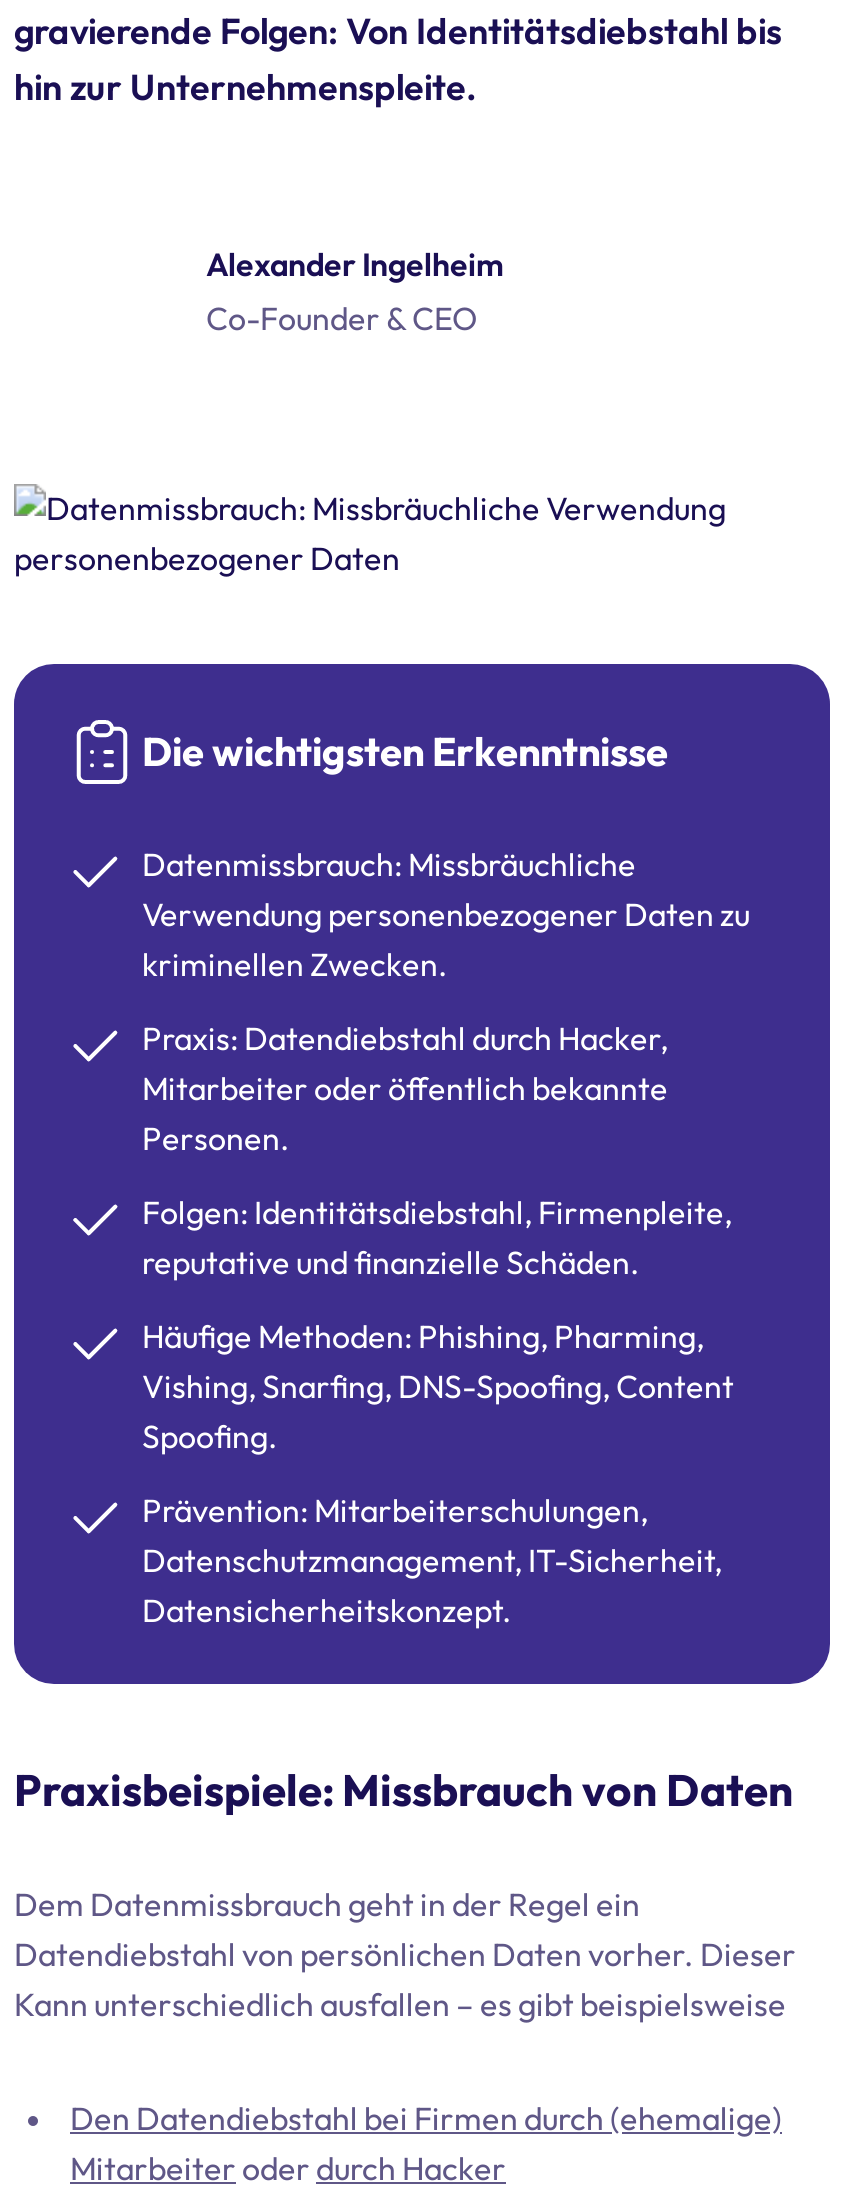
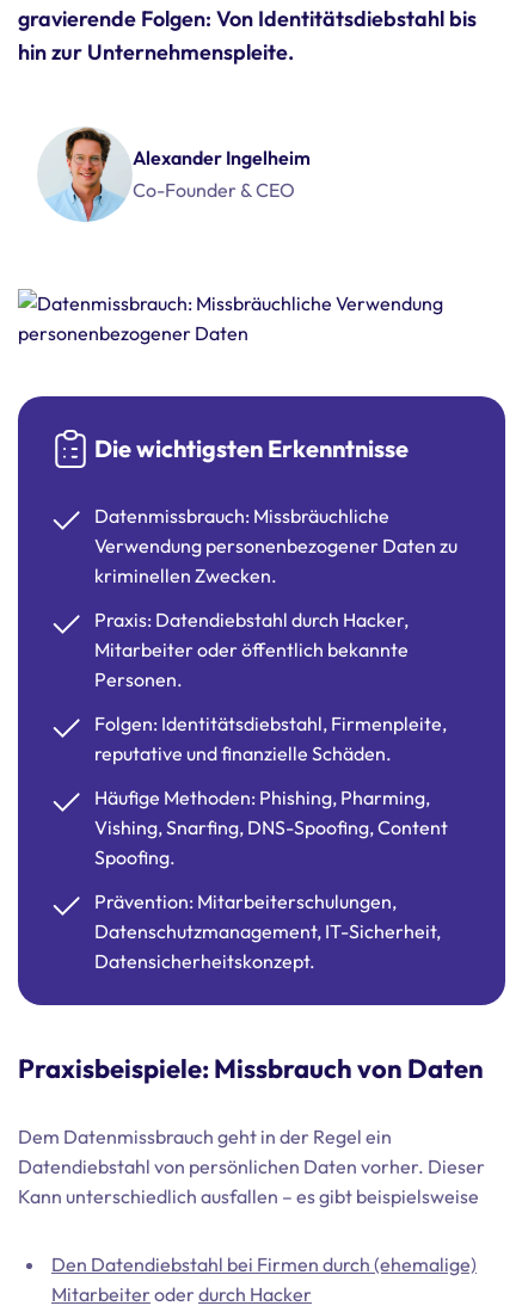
none -> [38,127,133,222] [image]

